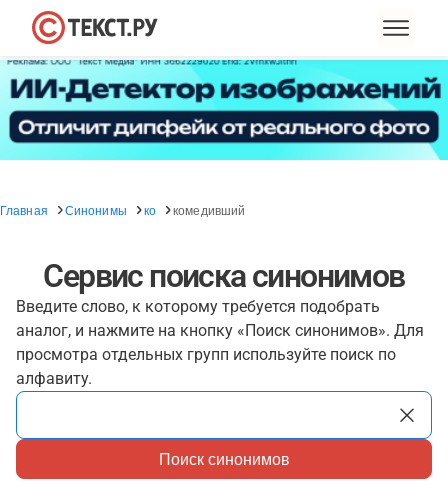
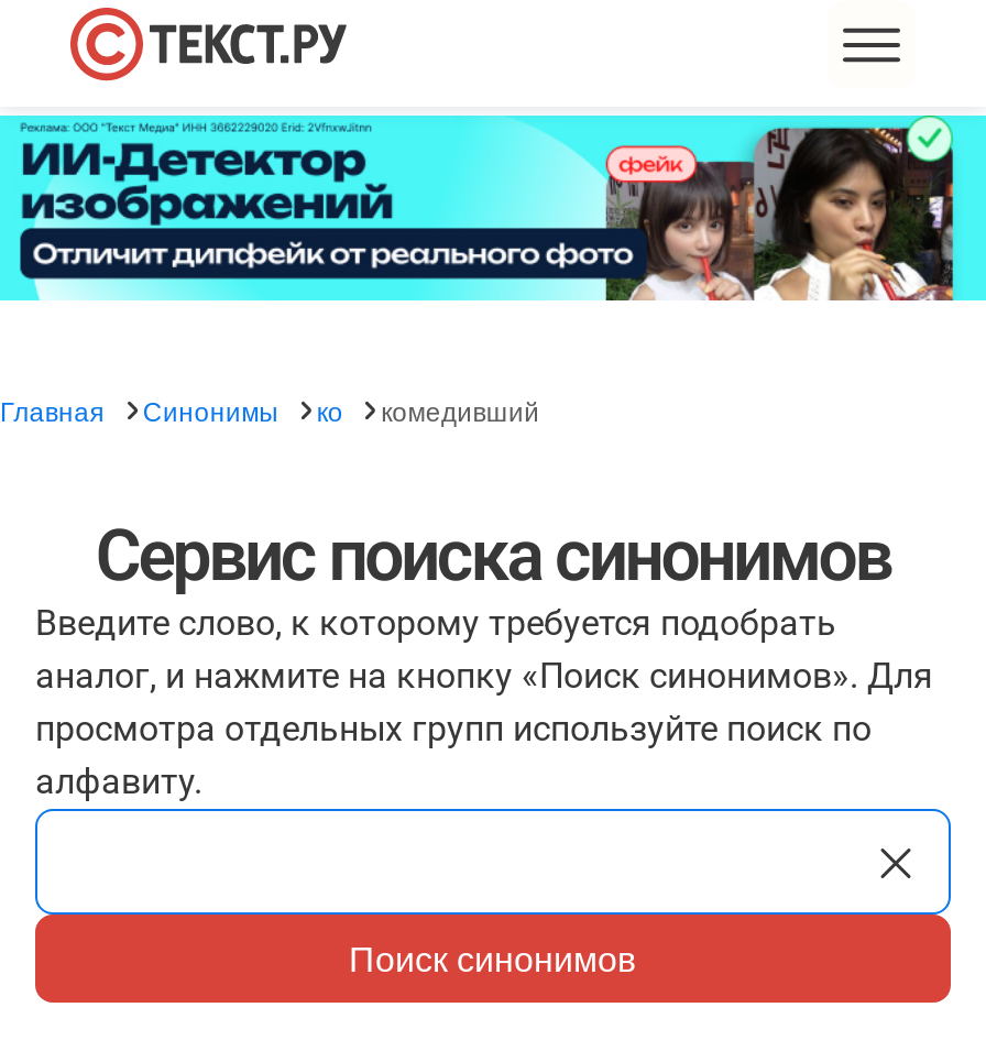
[3,59,442,161] [image] -> [7,116,966,303] [image]

